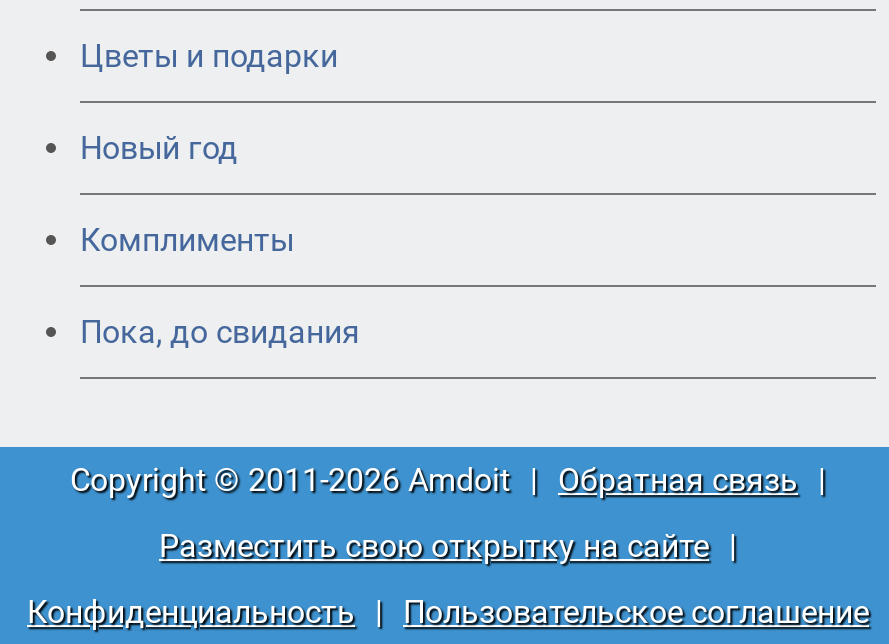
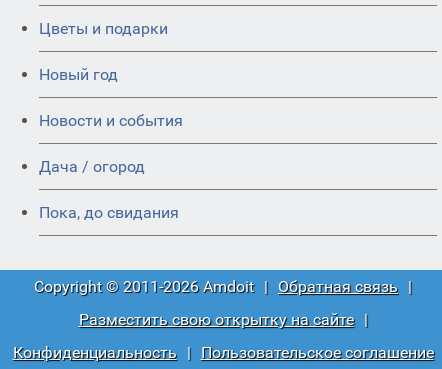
[80,220,294,258] Комплименты -> [39,111,183,176] Новости и события | Дача / огород

